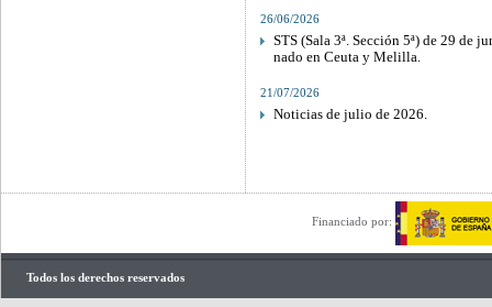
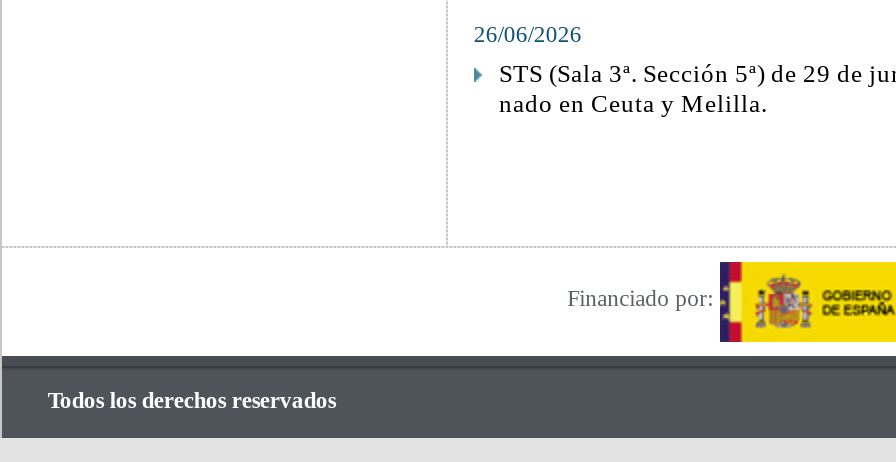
[260,86,428,122] 21/07/2026 | Noticias de julio de 2026. -> none

